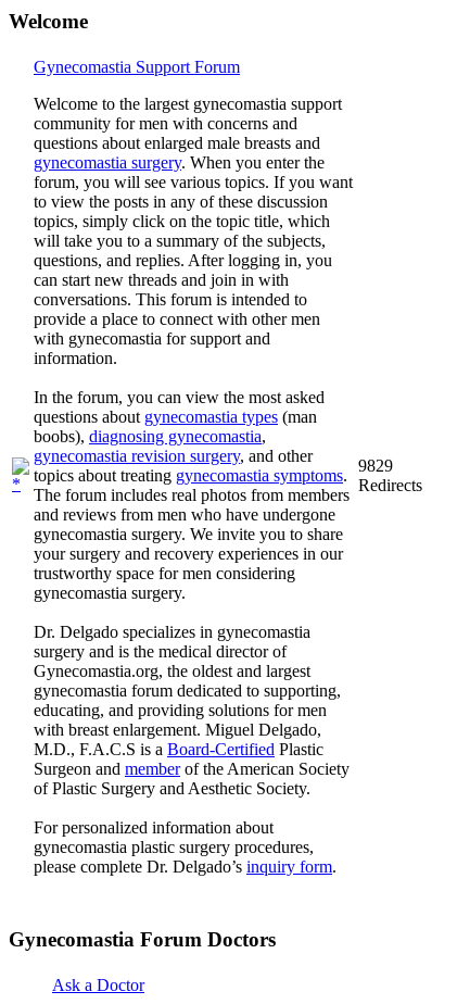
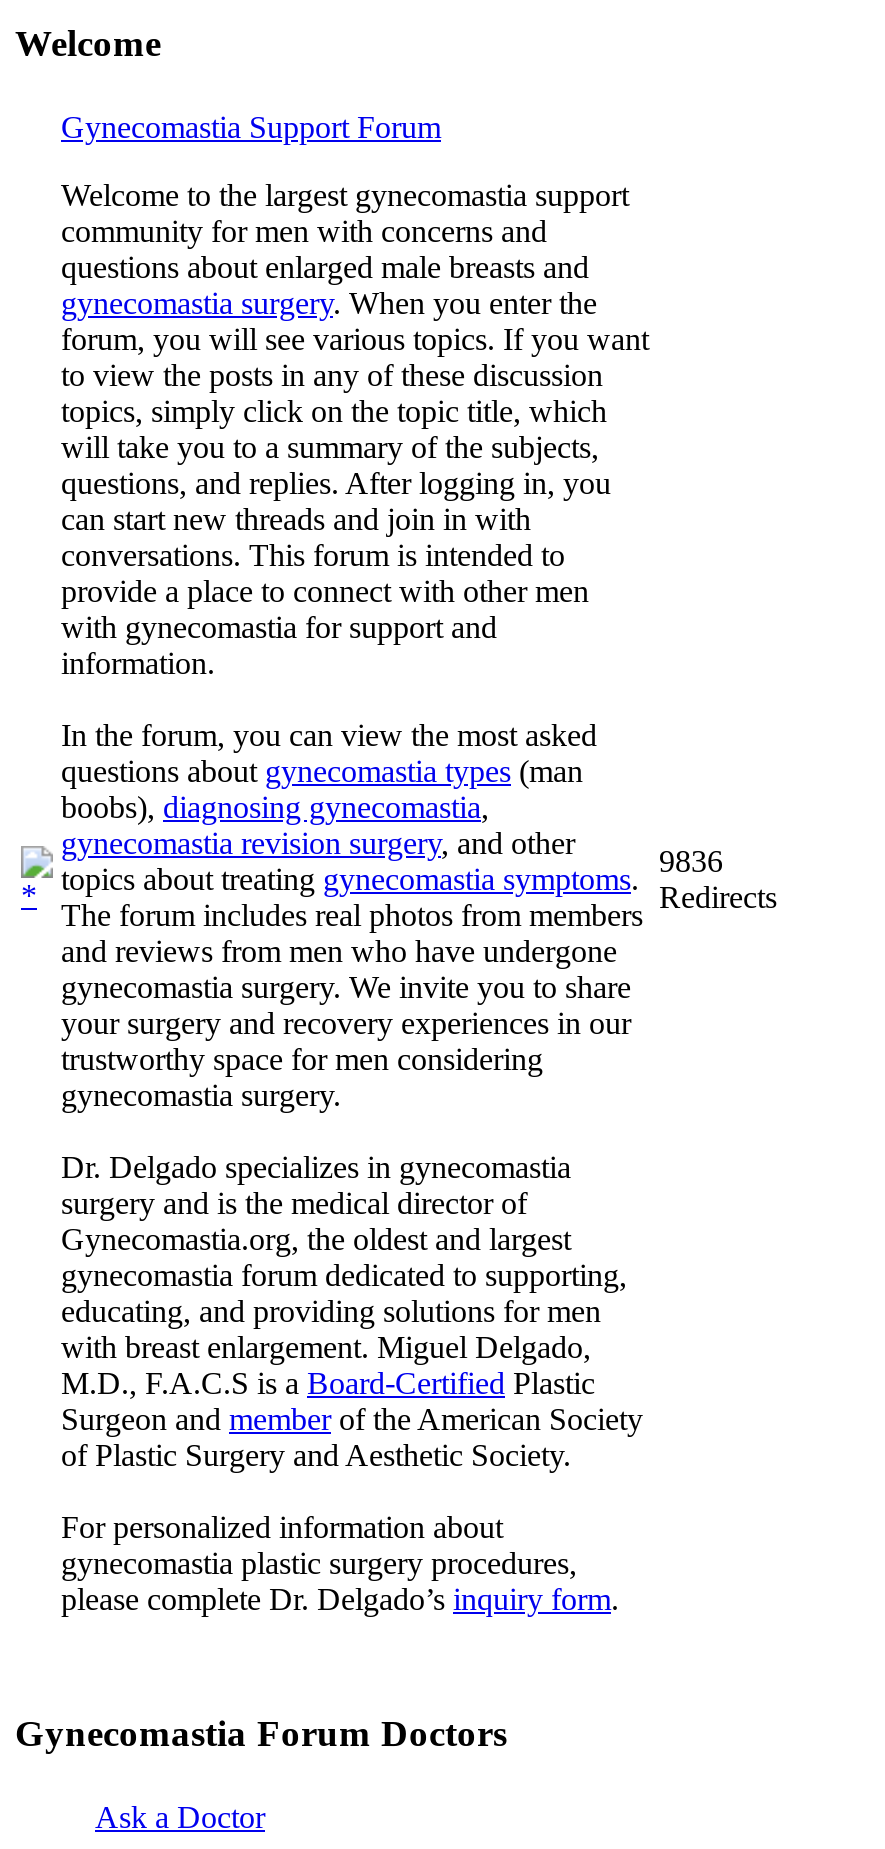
[358,456,393,474] 9829 -> [659,843,723,877] 9836

